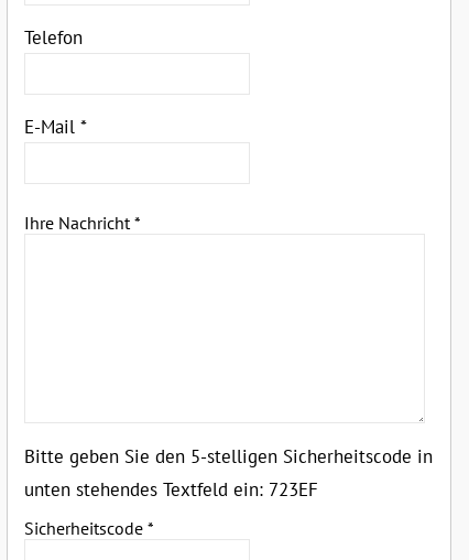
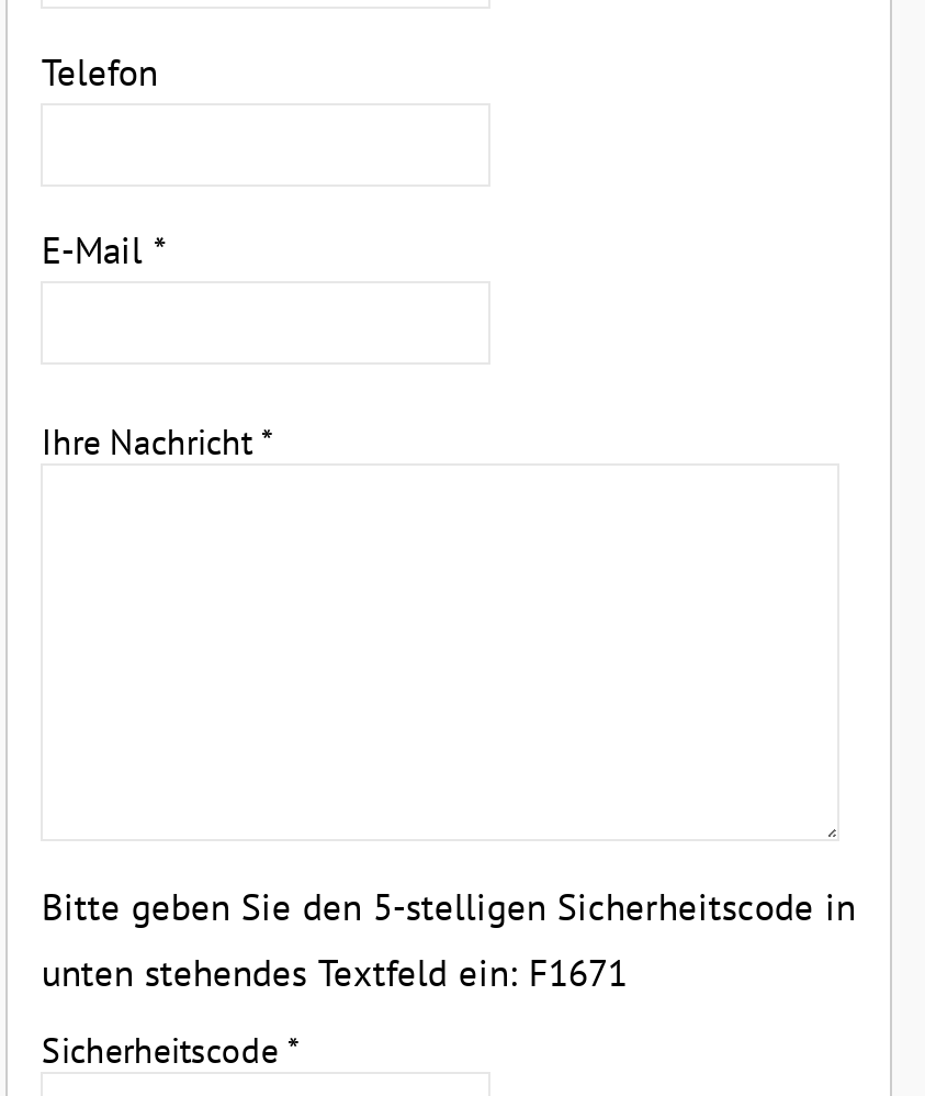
[25,478,319,502] unten stehendes Textfeld ein: 723EF -> [41,950,627,998] unten stehendes Textfeld ein: F1671

